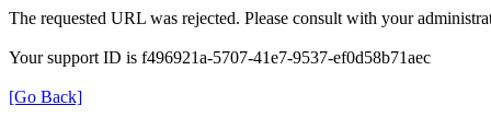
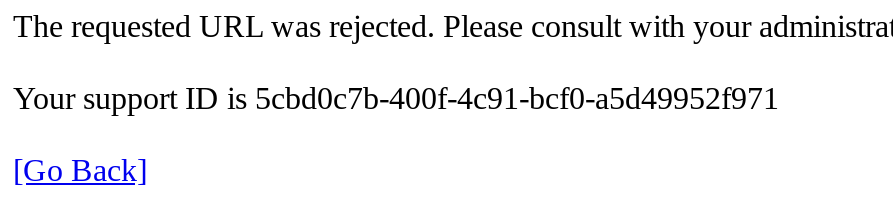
[9,48,431,67] Your support ID is f496921a-5707-41e7-9537-ef0d58b71aec -> [13,81,779,115] Your support ID is 5cbd0c7b-400f-4c91-bcf0-a5d49952f971

